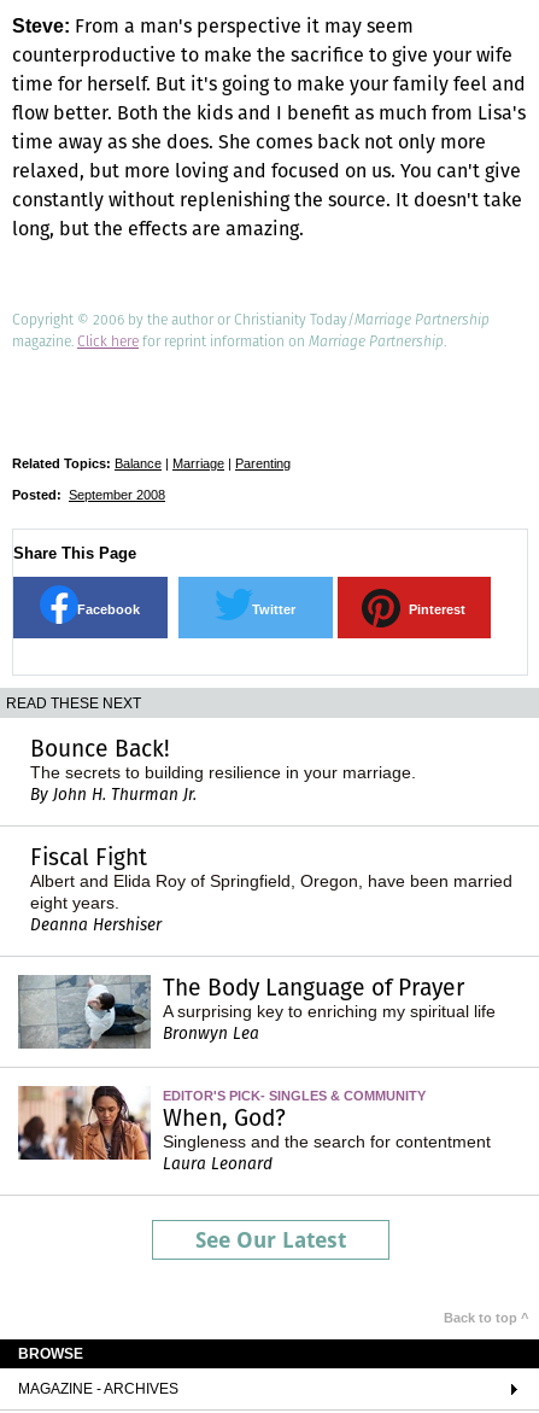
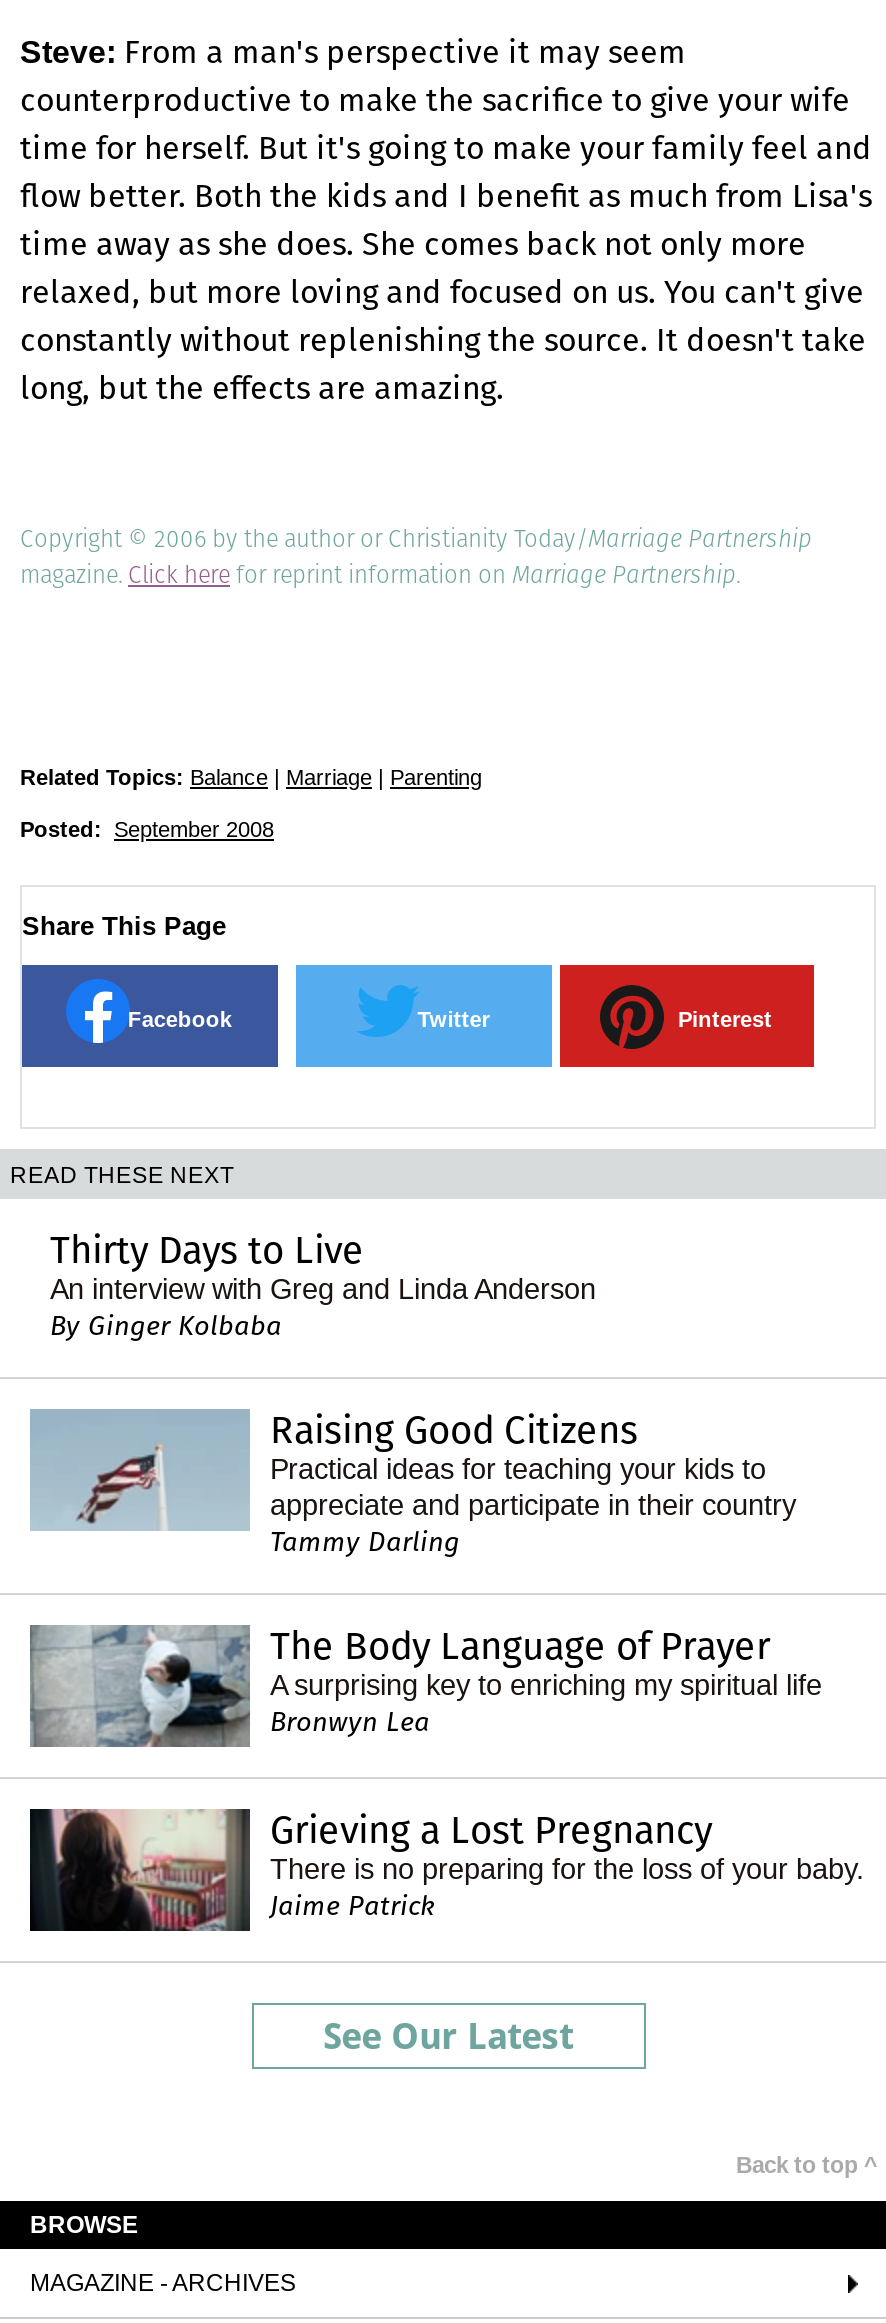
[30,732,416,806] Bounce Back! | The secrets to building resilience in your marriage. | By John H. Thurman Jr. -> [50,1223,596,1345] Thirty Days to Live | An interview with Greg and Linda Anderson | By Ginger Kolbaba
[30,841,512,936] Fiscal Fight | Albert and Elida Roy of Springfield, Oregon, have been married | eight years. | Deanna Hershiser -> [270,1403,796,1561] Raising Good Citizens | Practical ideas for teaching your kids to | appreciate and participate in their country | Tammy Darling
[17,1085,491,1175] [image] | EDITOR'S PICK- SINGLES & COMMUNITY | When, God? | Singleness and the search for contentment | Laura Leonard -> [28,1803,864,1933] [image] | Grieving a Lost Pregnancy | There is no preparing for the loss of your baby. | Jaime Patrick

